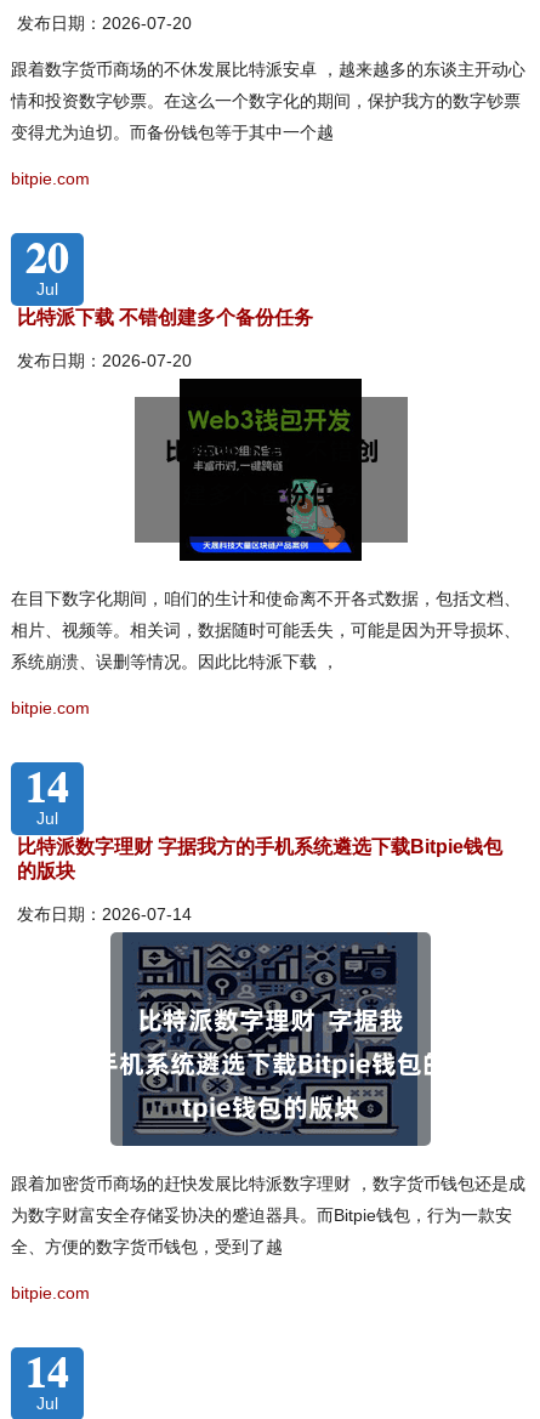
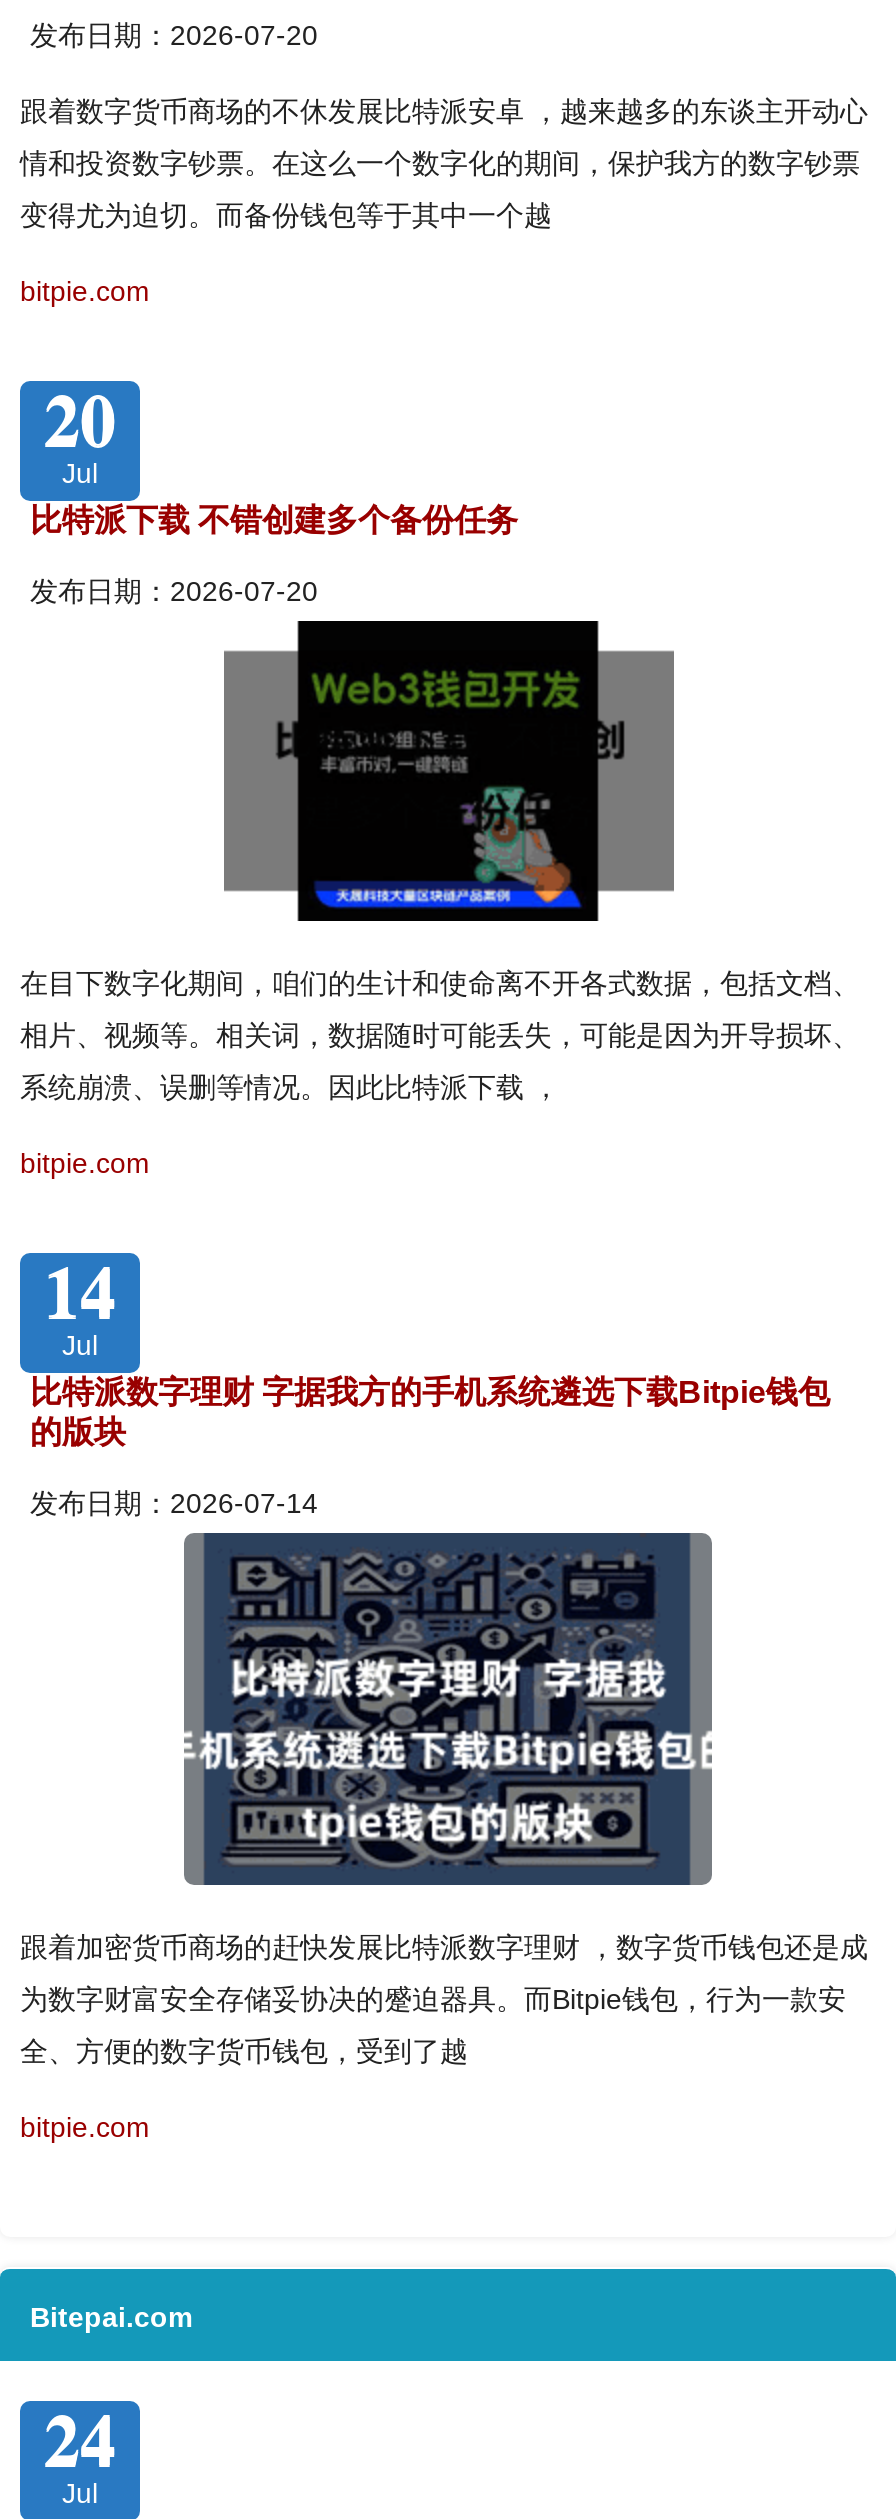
[25,1338,69,1401] 14 -> [30,2301,192,2489] Bitepai.com | 24

